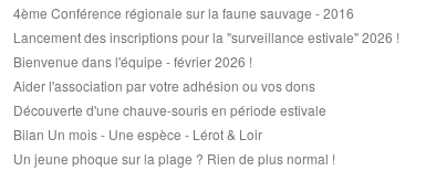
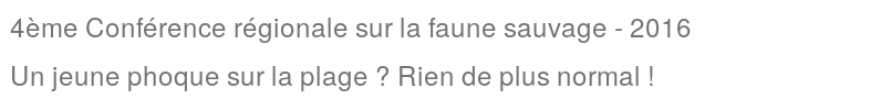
[13,28,399,144] Lancement des inscriptions pour la "surveillance estivale" 2026 ! | Bienvenue dans l'équipe - février 2026 ! | Aider l'association par votre adhésion ou vos dons | Découverte d'une chauve-souris en période estivale | Bilan Un mois - Une espèce - Lérot & Loir -> none

